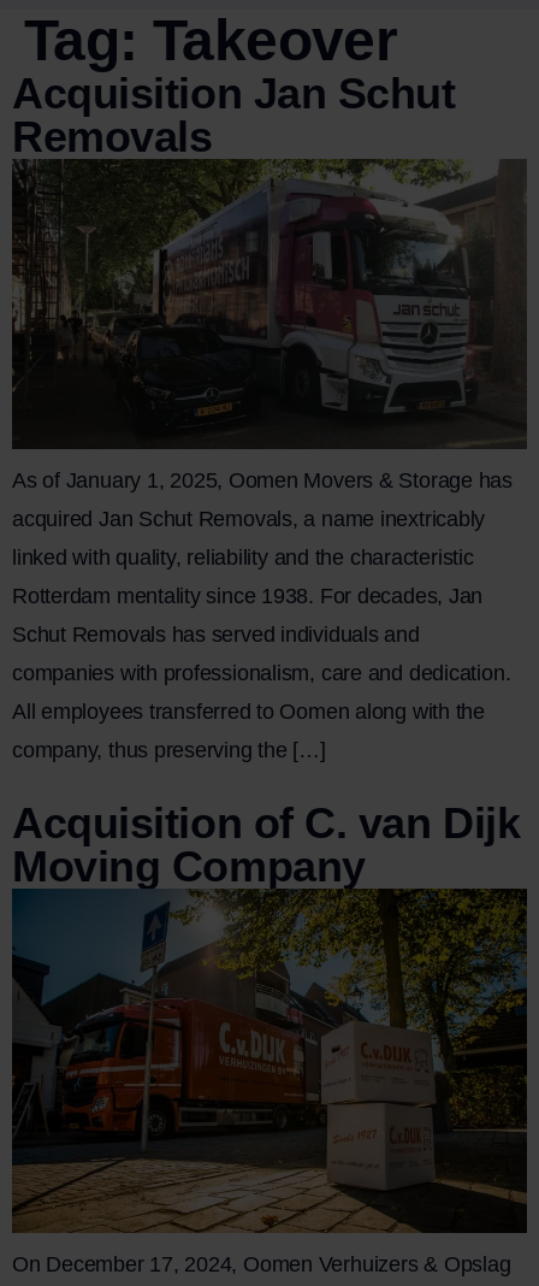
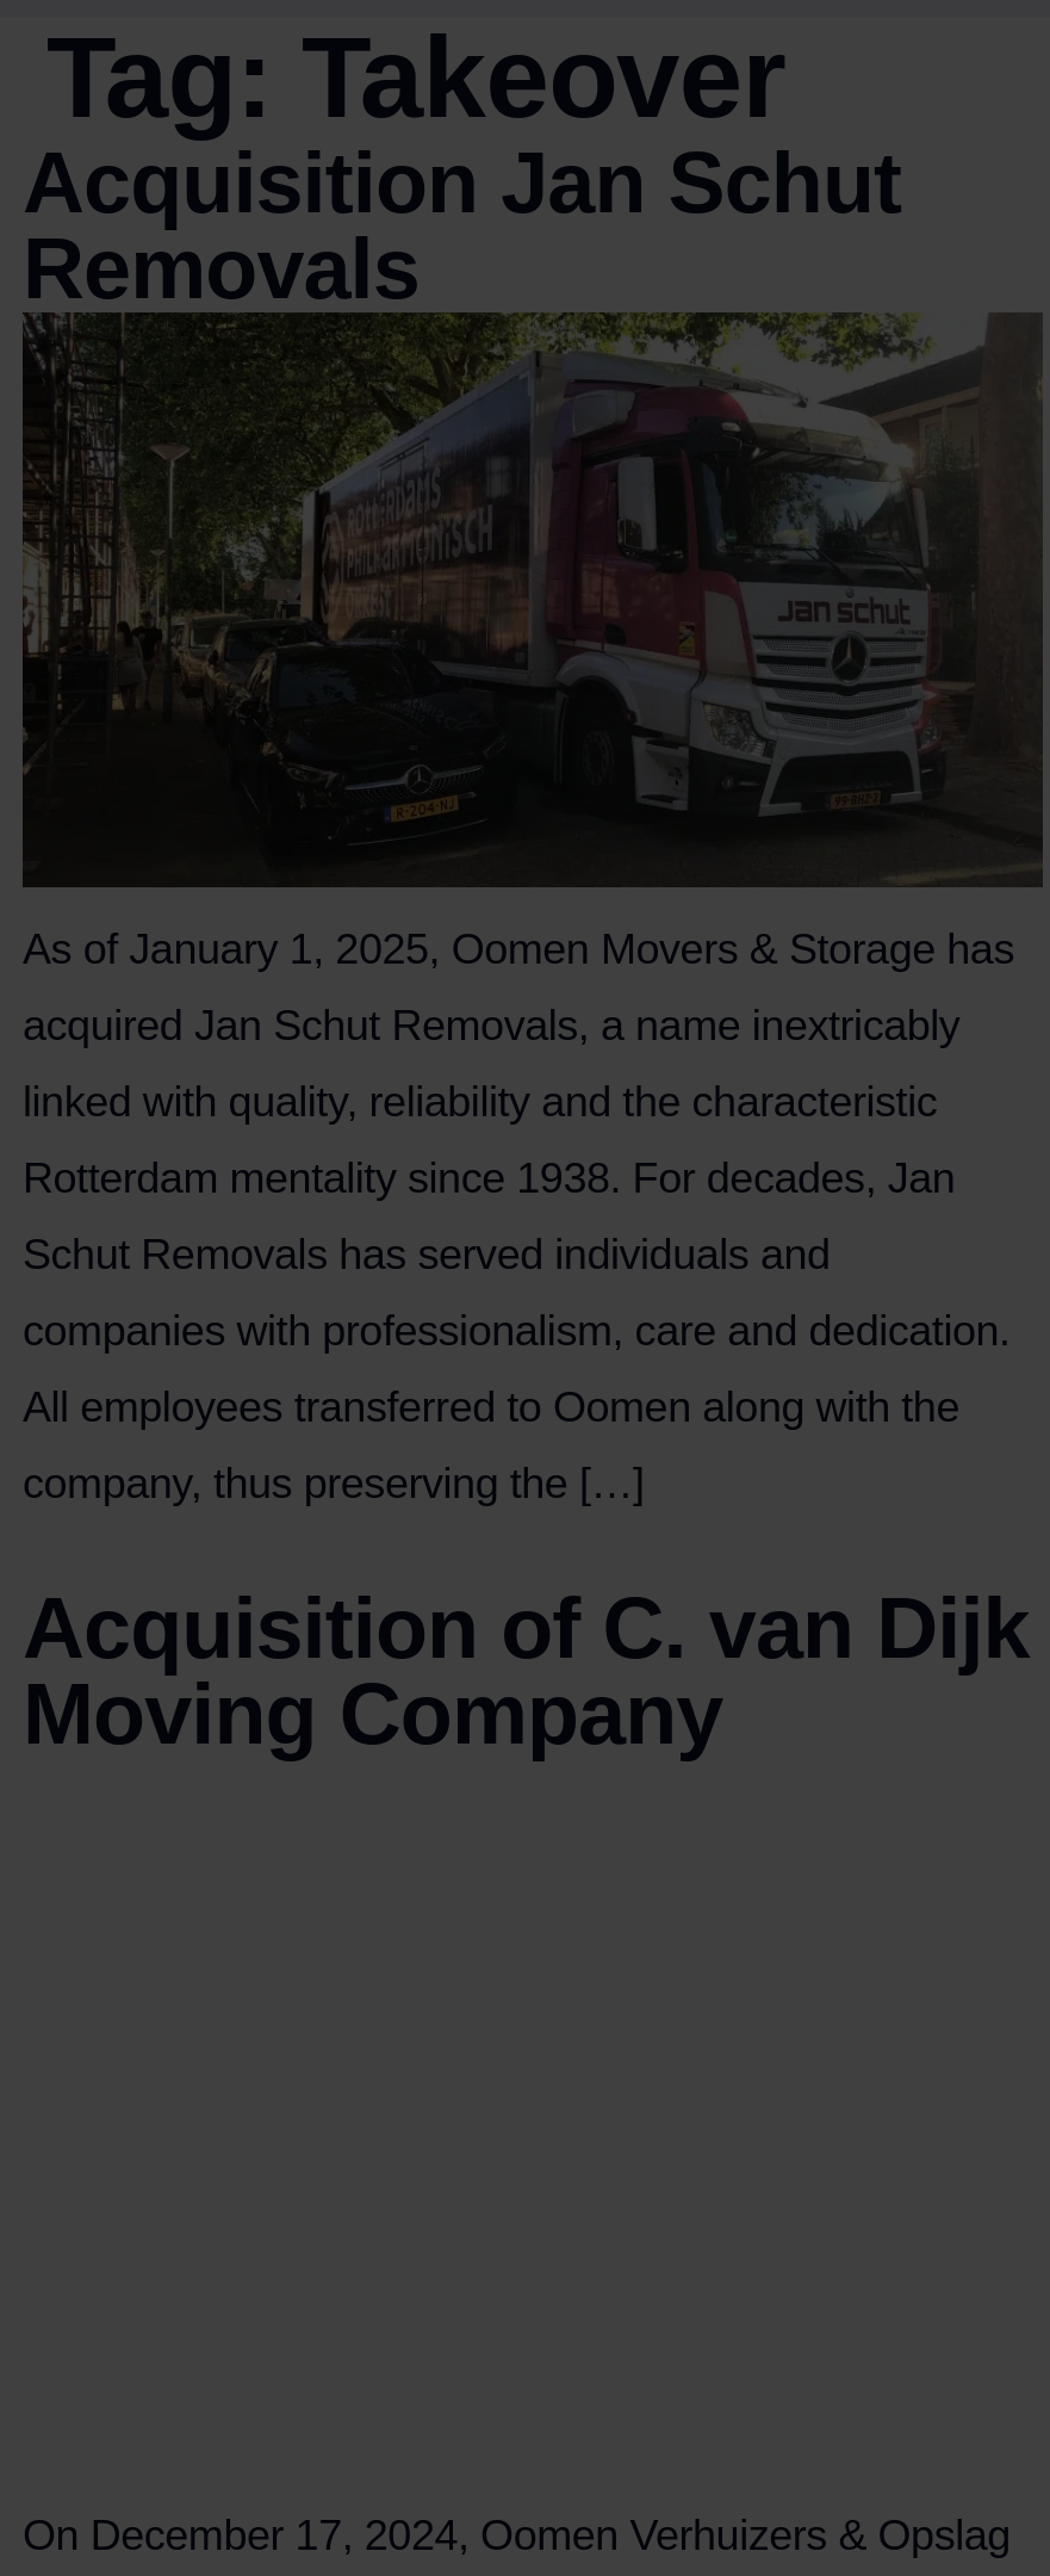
[11,887,528,1234] [image] -> none

